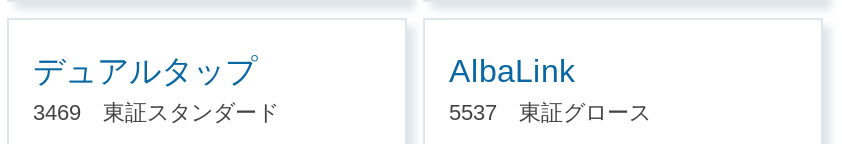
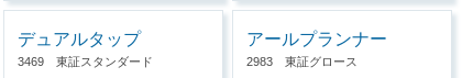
[449,54,651,124] AlbaLink | 5537 東証グロース -> [246,30,387,68] アールプランナー | 2983 東証グロース

